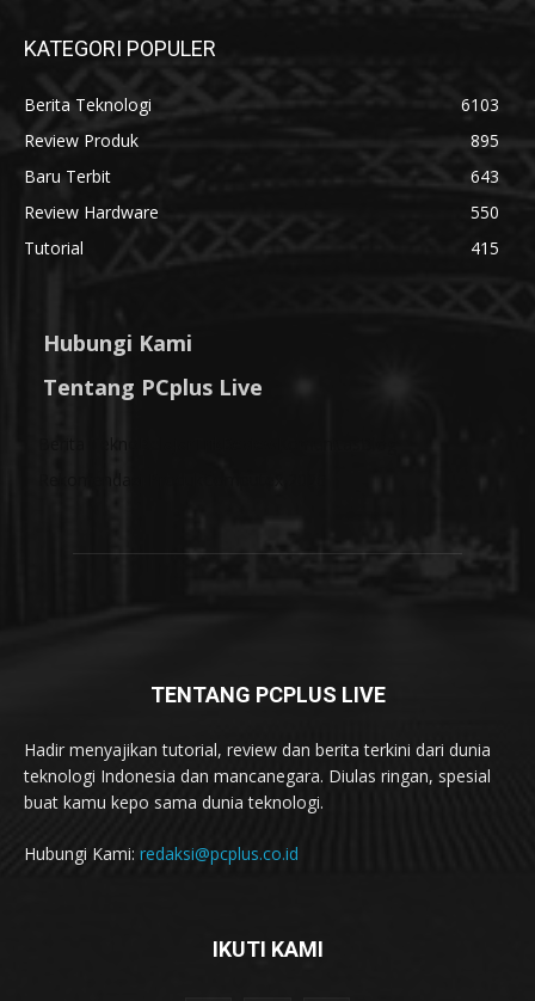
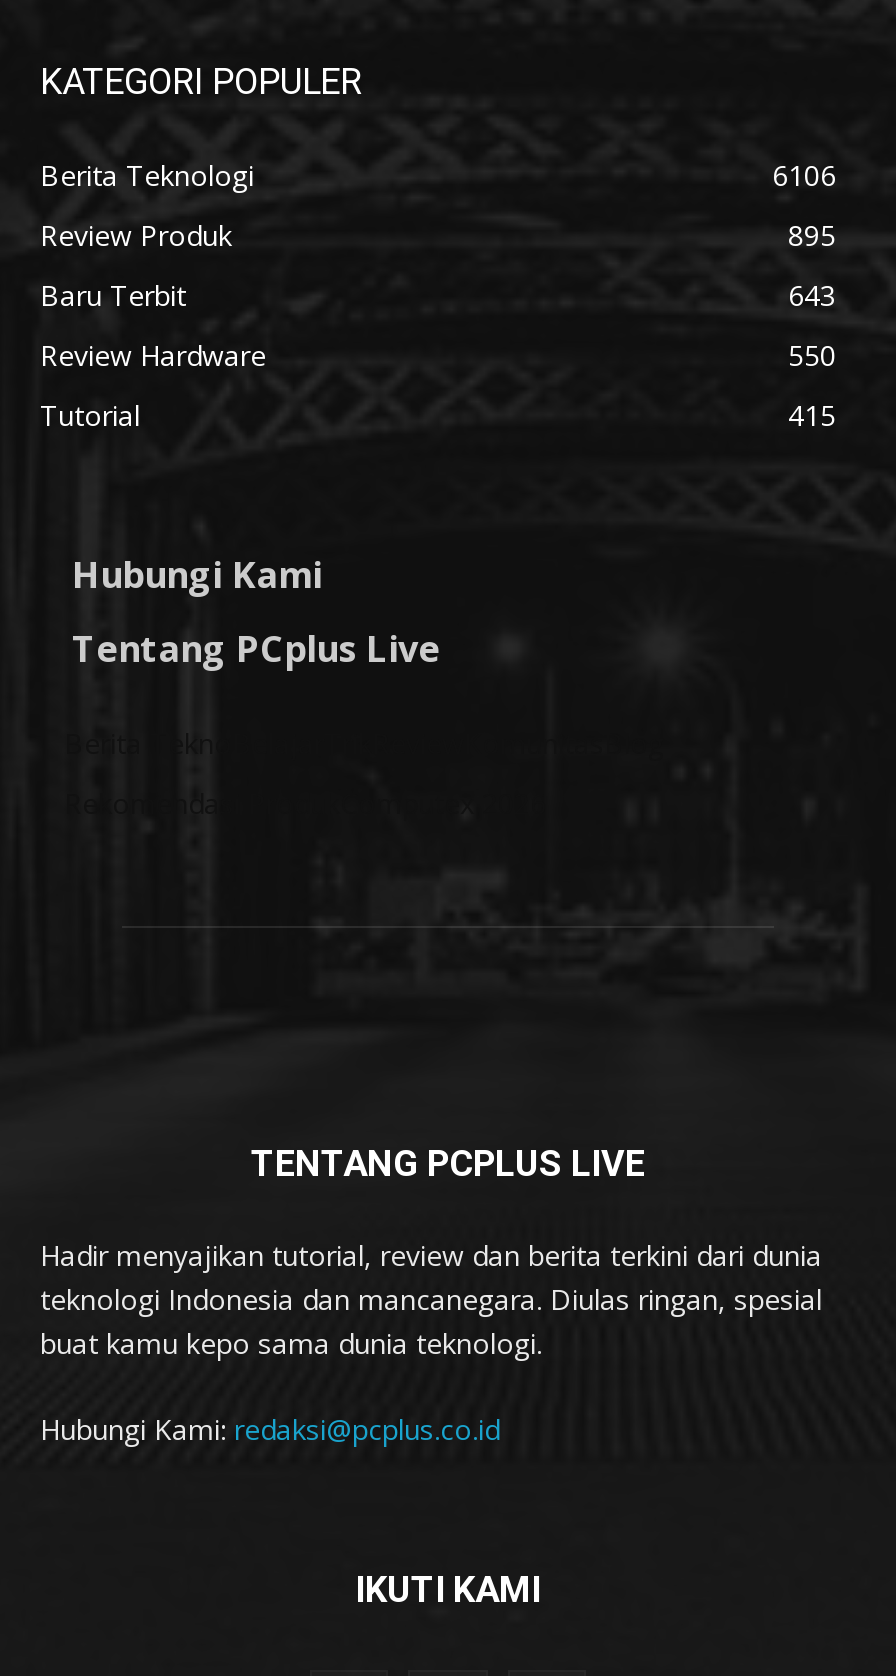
[461,93,499,116] 6103 -> [772,155,836,193] 6106

